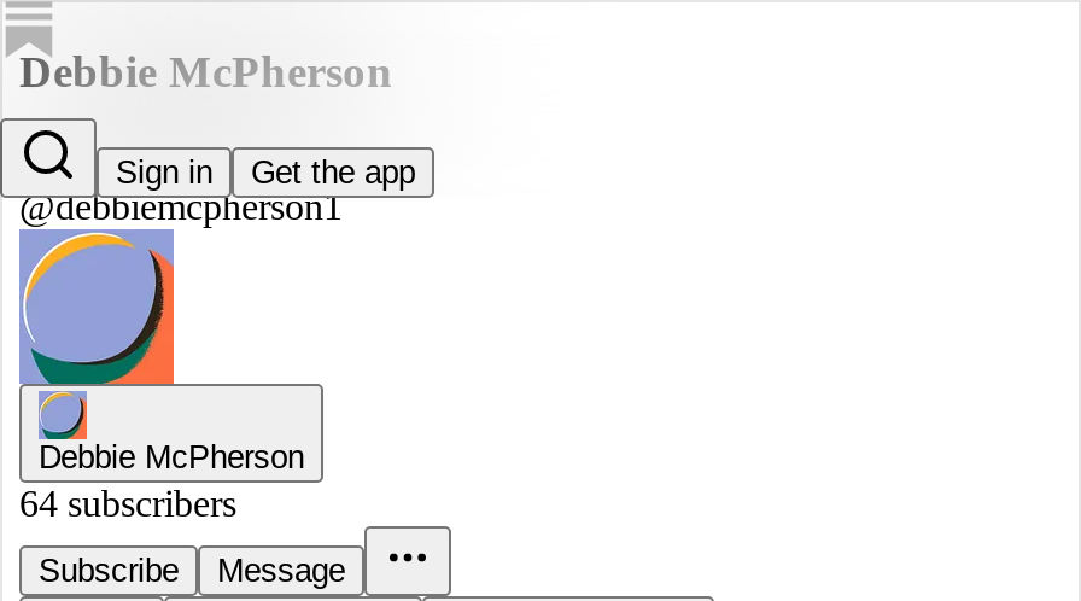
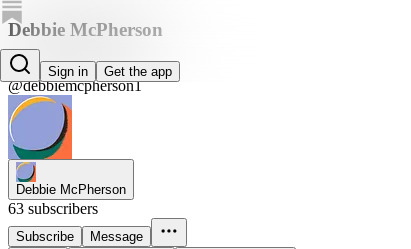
[19,484,236,525] 64 subscribers -> [8,200,98,217] 63 subscribers

